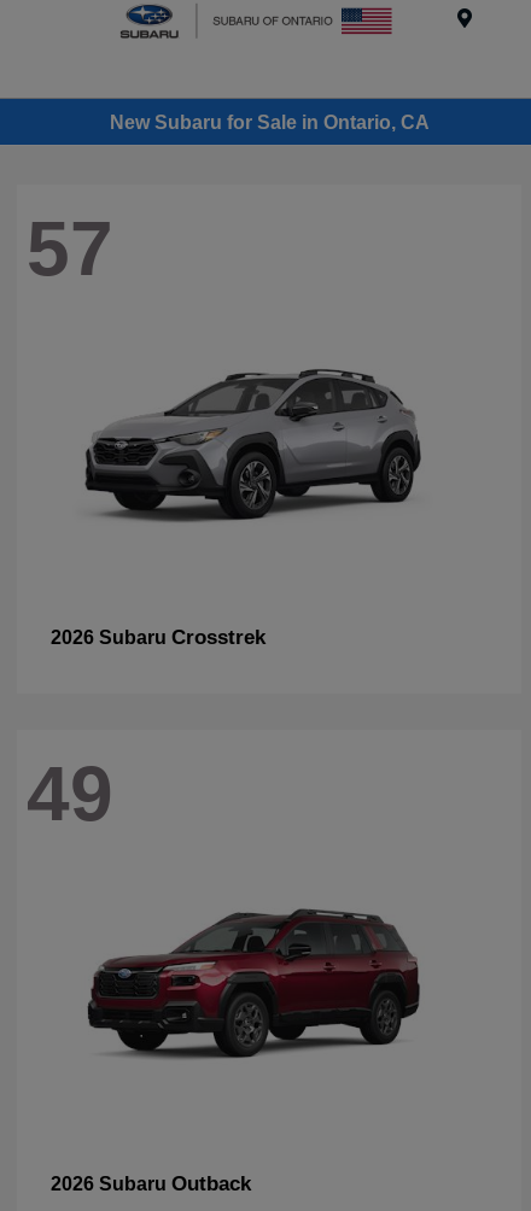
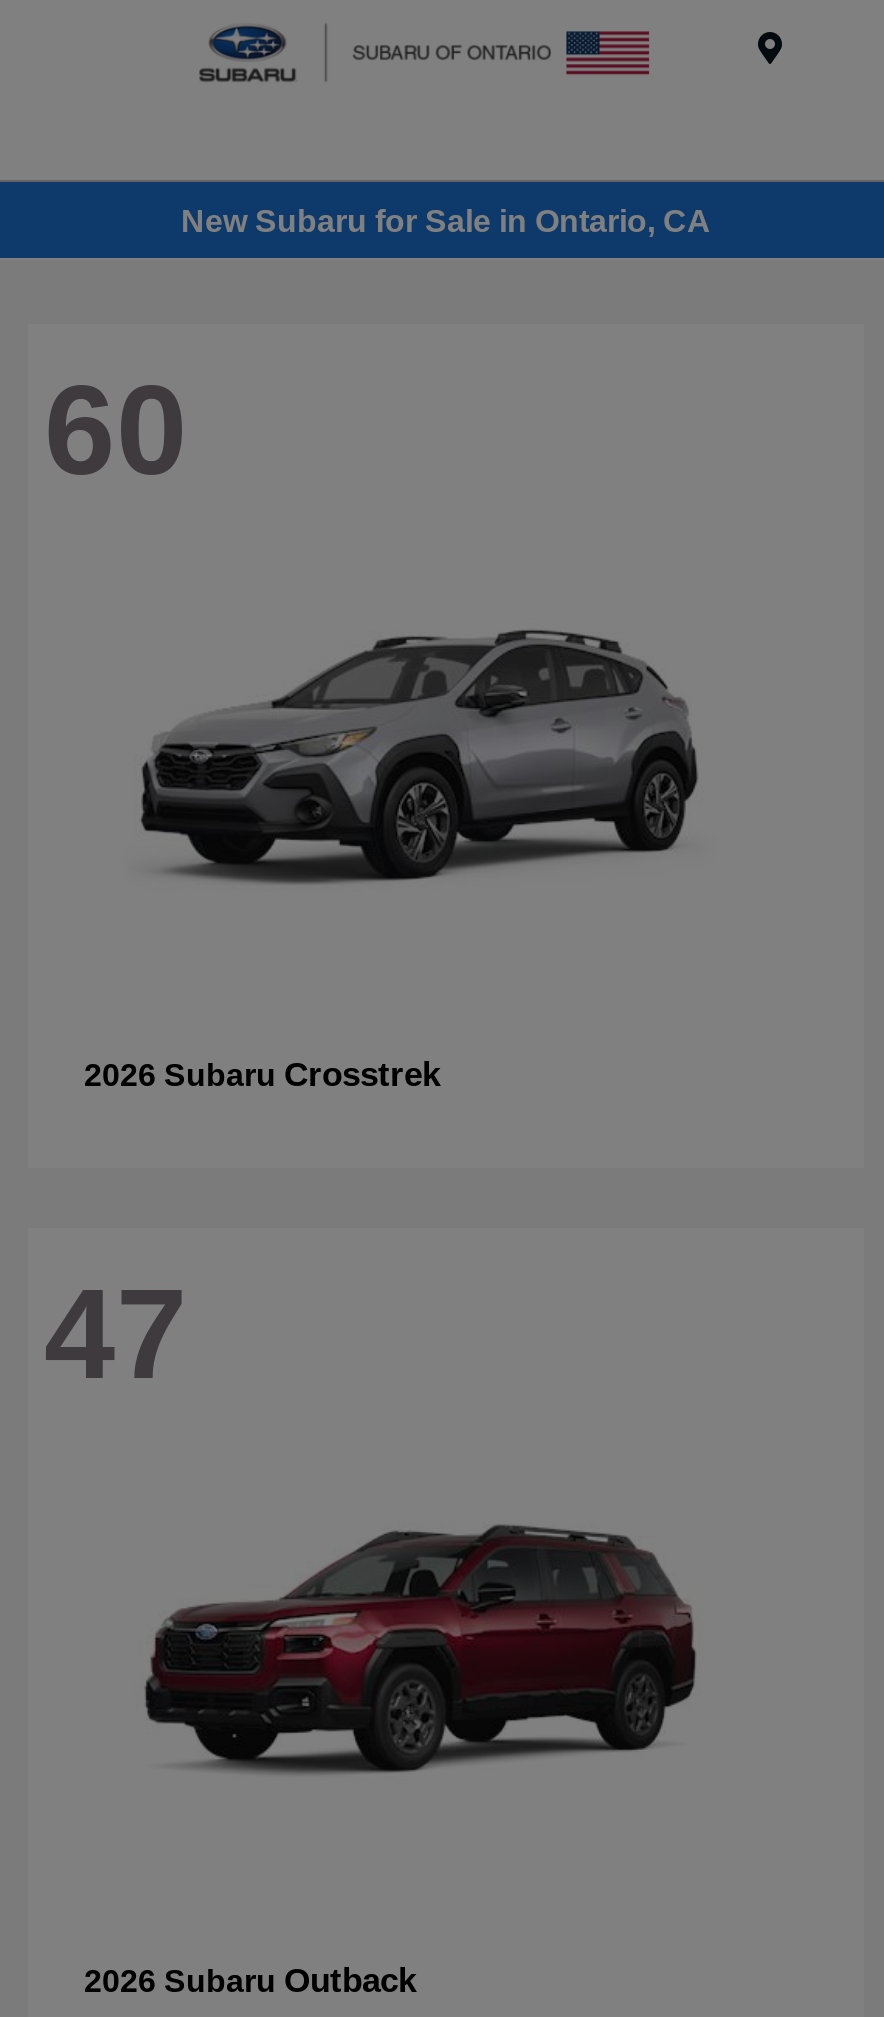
[27,205,113,292] 57 -> [44,357,188,501] 60
[27,750,113,837] 49 -> [44,1262,188,1406] 47

